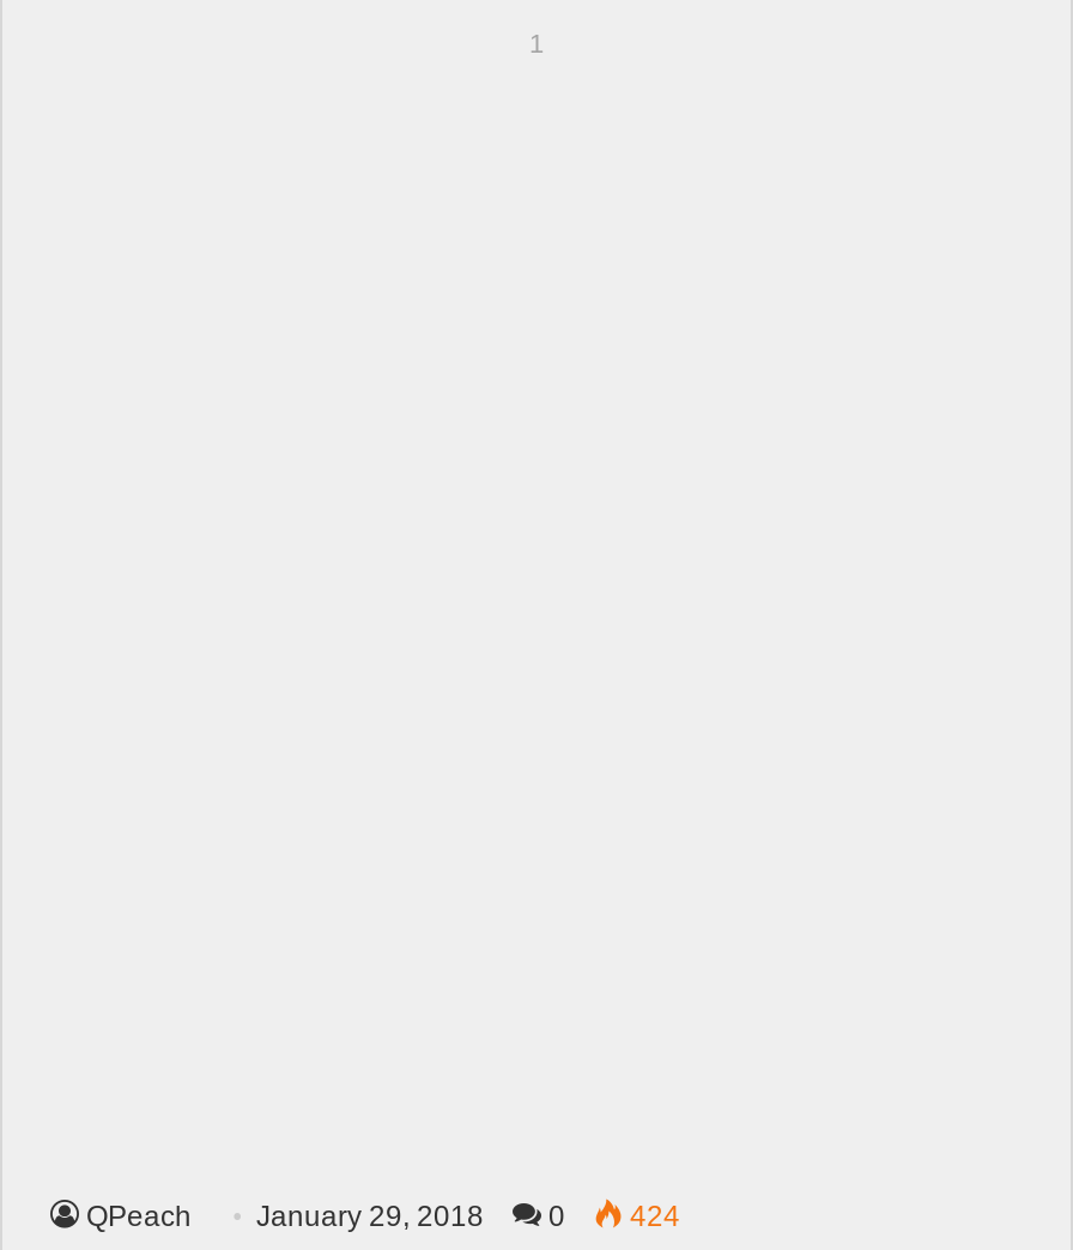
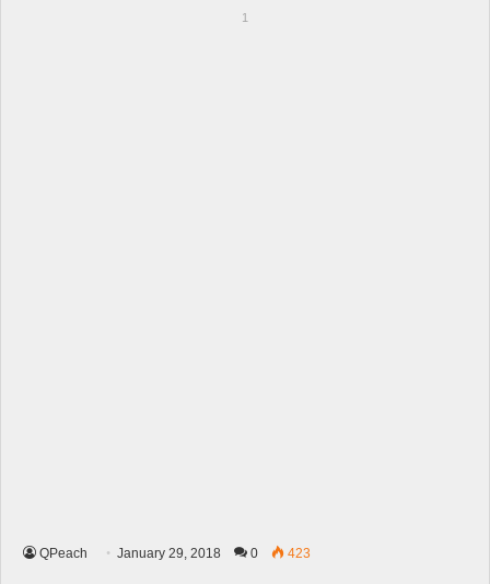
[86,1199,680,1232] QPeach January 29, 2018 0 424 -> [39,545,311,561] QPeach January 29, 2018 0 423

